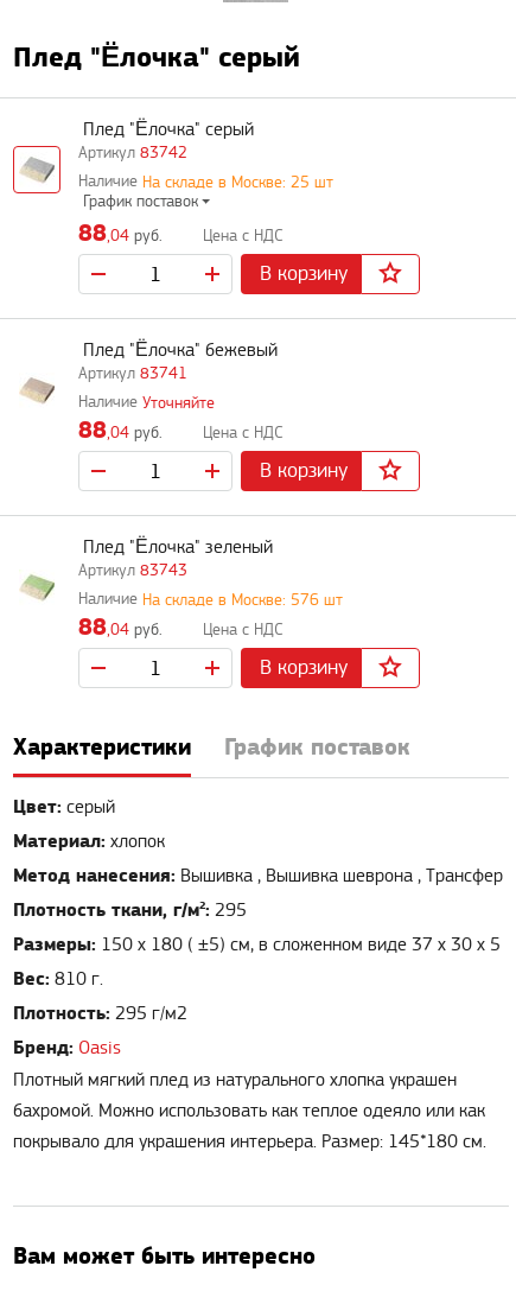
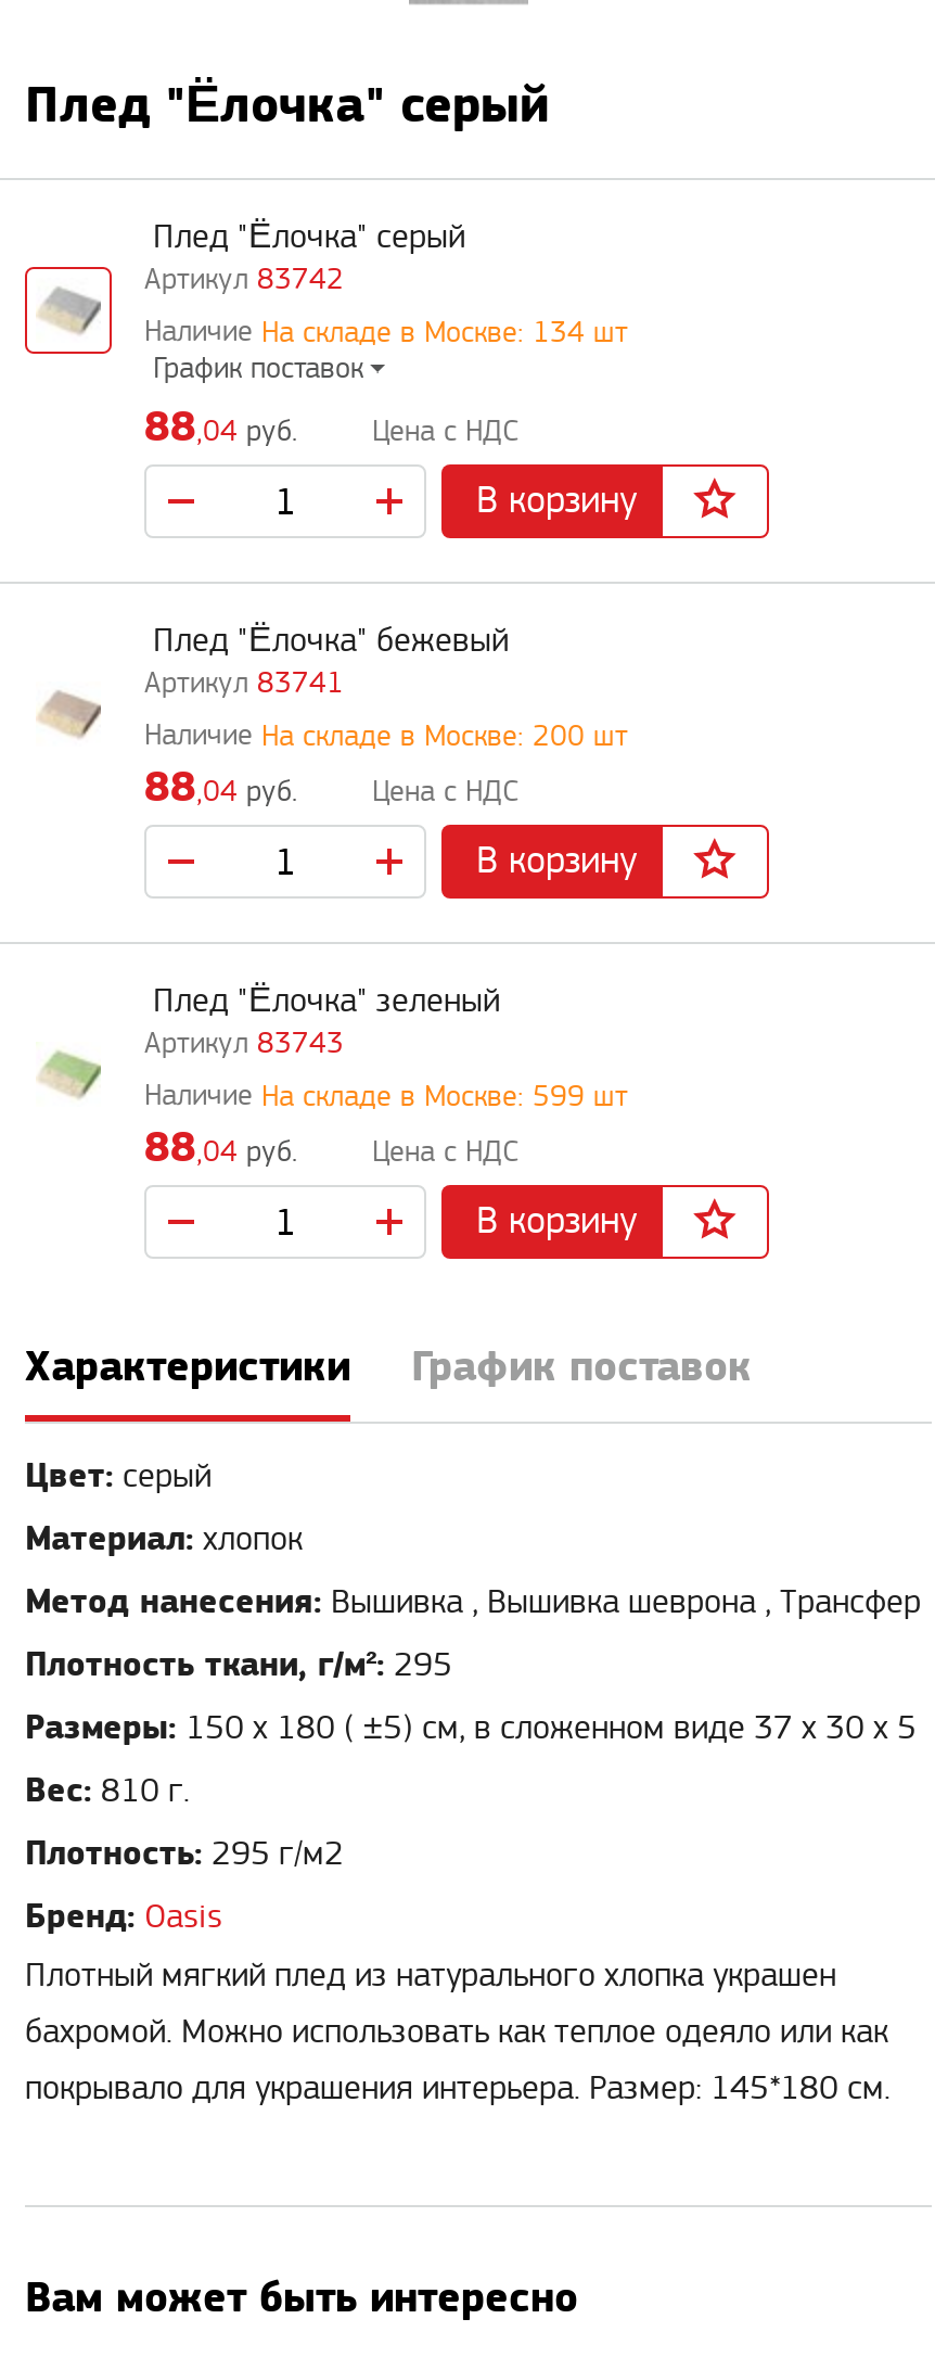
[142,174,333,191] На складе в Москве: 25 шт -> [261,318,628,349] На складе в Москве: 134 шт
[142,395,215,411] Уточняйте -> [261,722,628,752] На складе в Москве: 200 шт
[142,592,343,608] На складе в Москве: 576 шт -> [261,1082,628,1113] На складе в Москве: 599 шт

